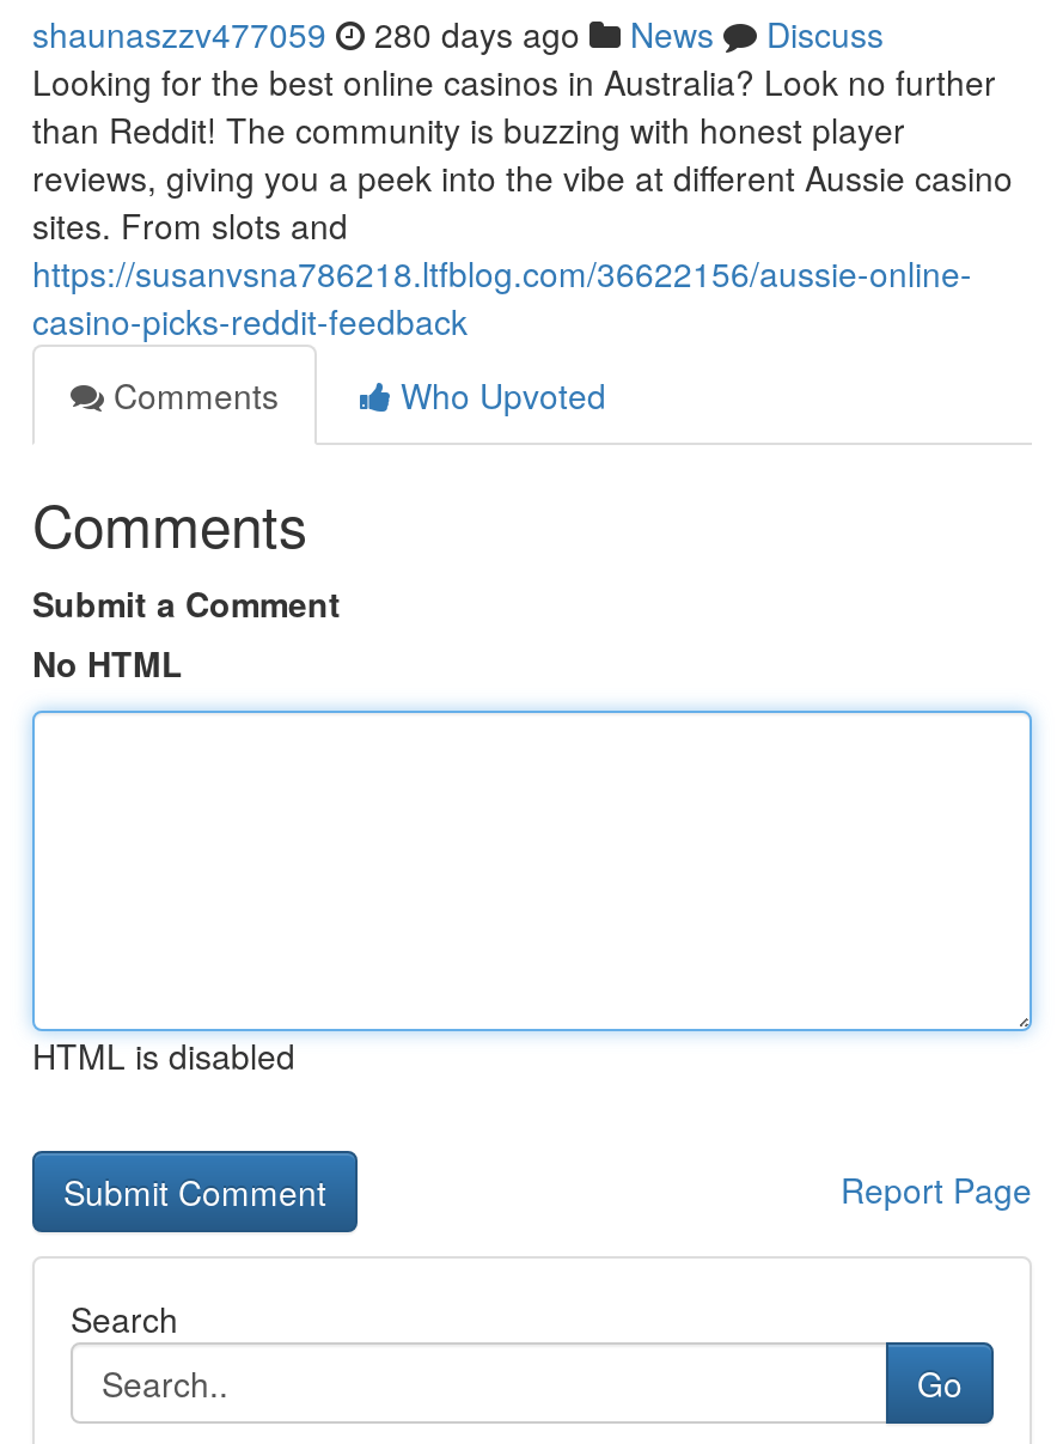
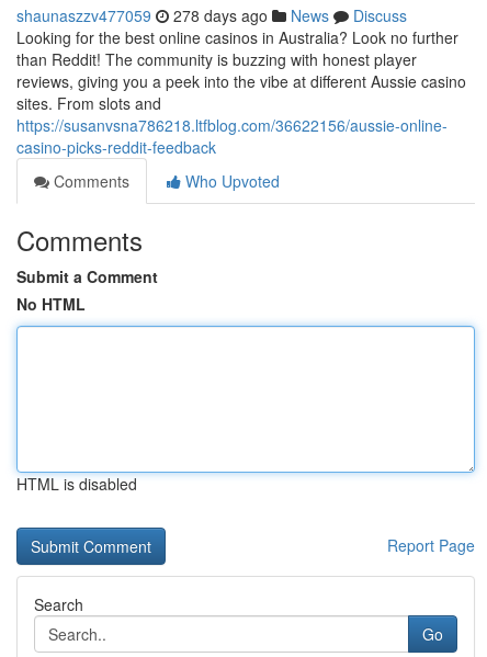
[32,10,884,57] shaunaszzv477059 280 days ago News Discuss -> [16,4,407,26] shaunaszzv477059 278 days ago News Discuss

